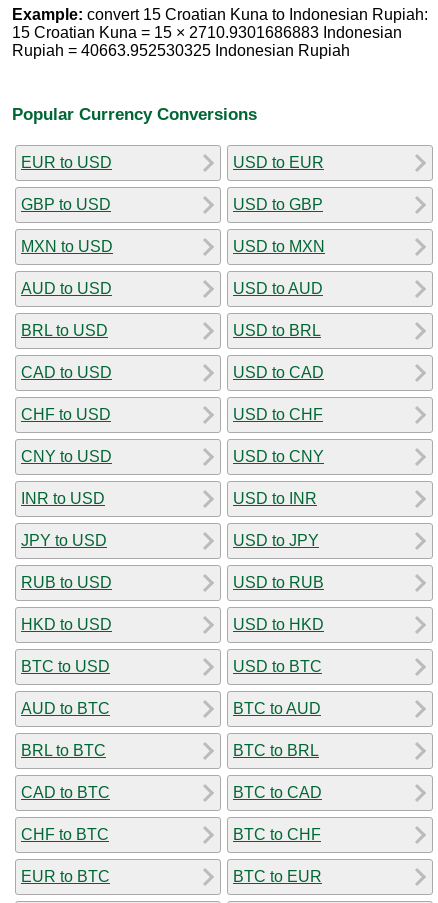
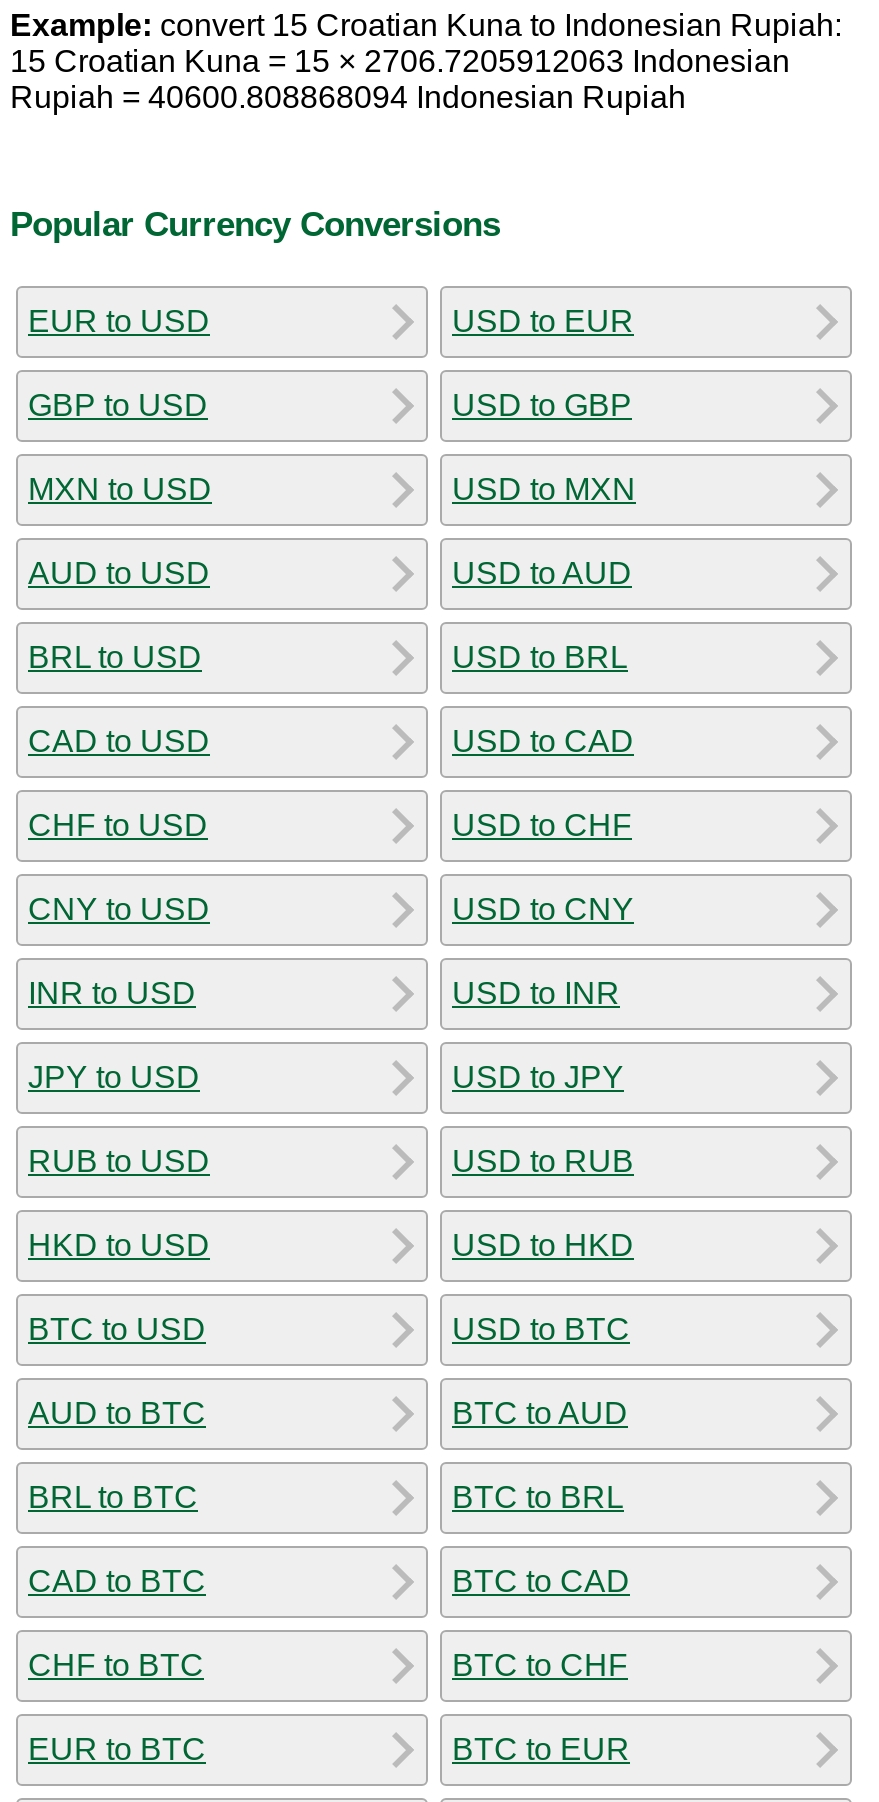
[12,24,402,41] 15 Croatian Kuna = 15 × 2710.9301686883 Indonesian -> [10,45,790,79] 15 Croatian Kuna = 15 × 2706.7205912063 Indonesian
[12,42,350,59] Rupiah = 40663.952530325 Indonesian Rupiah -> [10,81,686,115] Rupiah = 40600.808868094 Indonesian Rupiah

